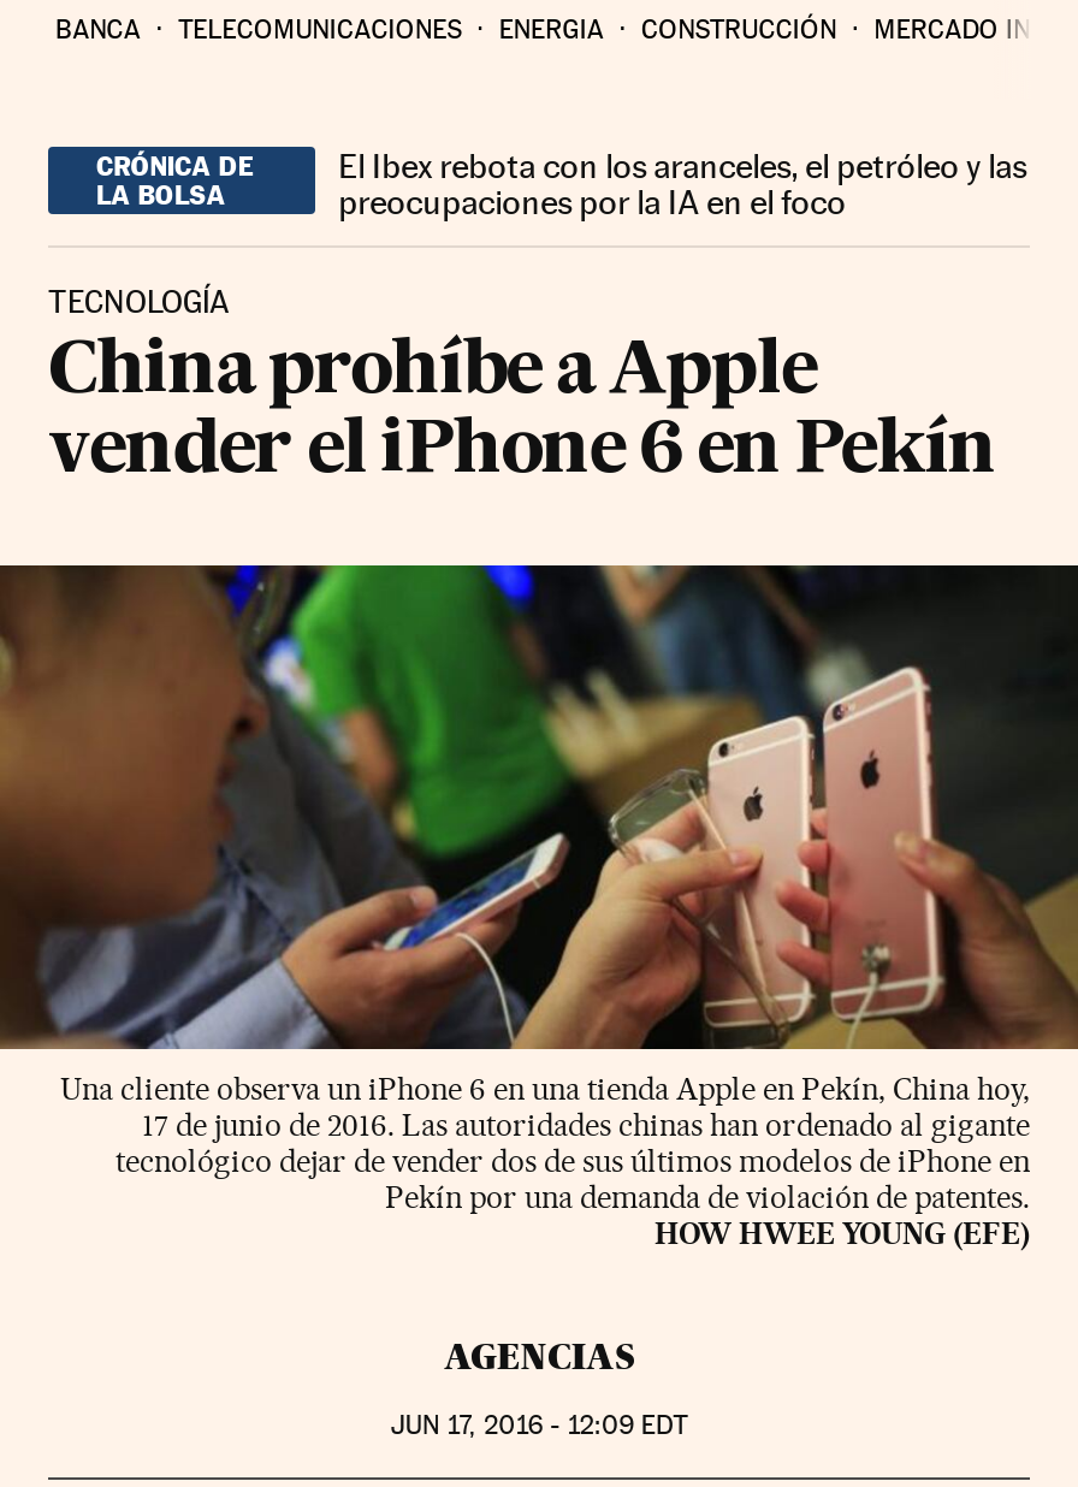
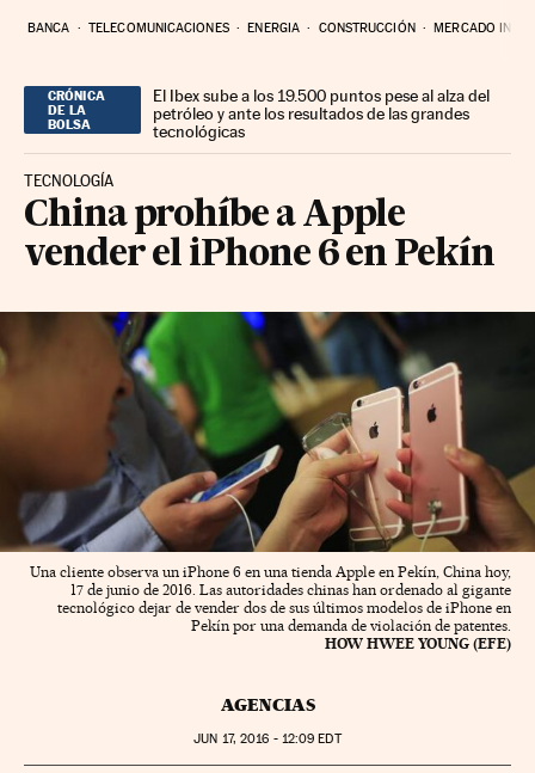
[338,146,1027,220] El Ibex rebota con los aranceles, el petróleo y las | preocupaciones por la IA en el foco -> [153,86,490,141] El Ibex sube a los 19.500 puntos pese al alza del | petróleo y ante los resultados de las grandes | tecnológicas

